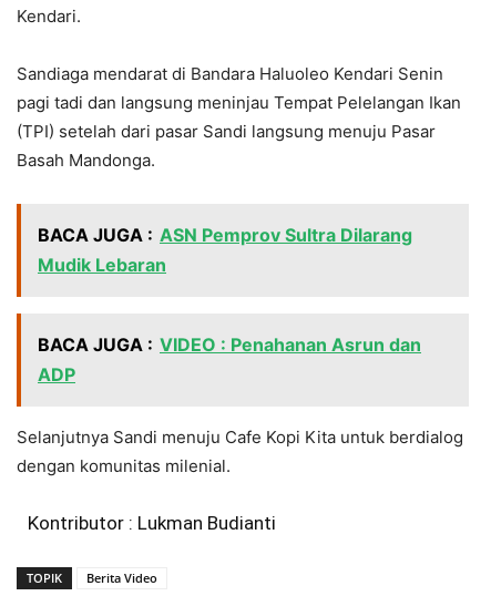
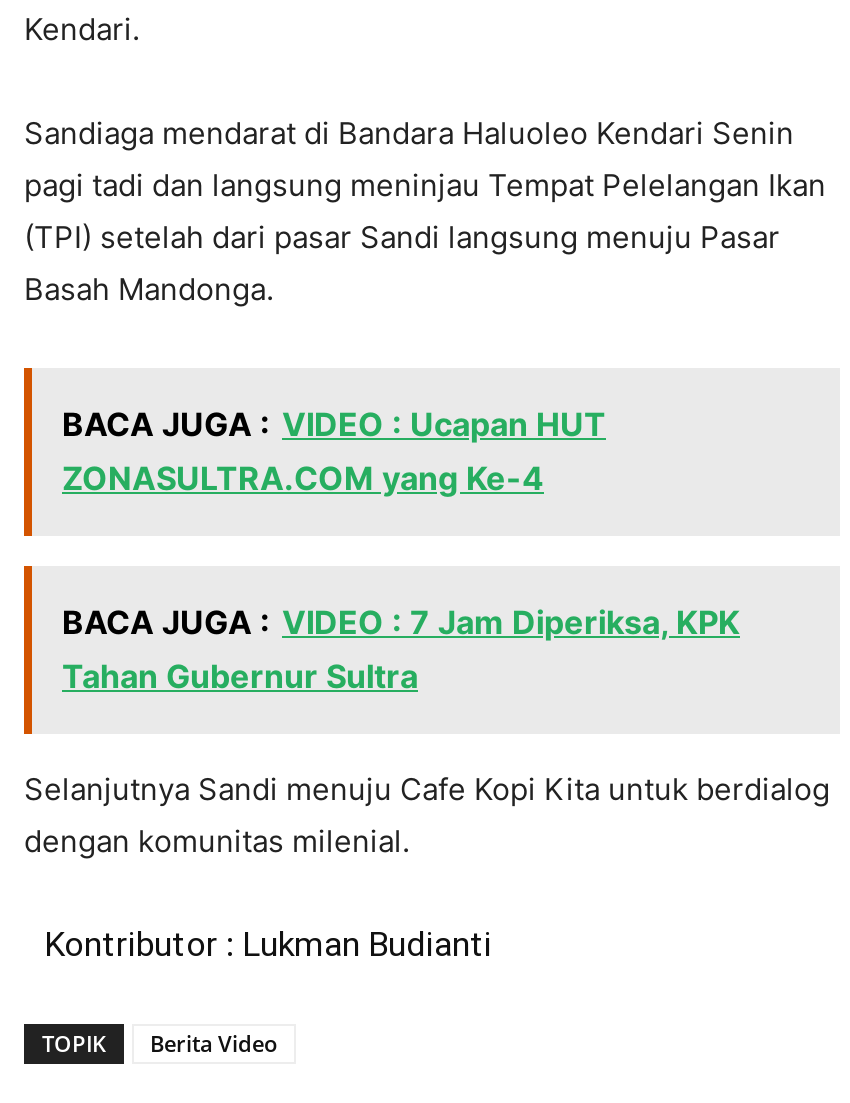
[38,223,412,275] BACA JUGA : ASN Pemprov Sultra Dilarang | Mudik Lebaran -> [62,403,606,497] BACA JUGA : VIDEO : Ucapan HUT | ZONASULTRA.COM yang Ke-4
[38,333,421,385] BACA JUGA : VIDEO : Penahanan Asrun dan | ADP -> [62,601,740,695] BACA JUGA : VIDEO : 7 Jam Diperiksa, KPK | Tahan Gubernur Sultra

